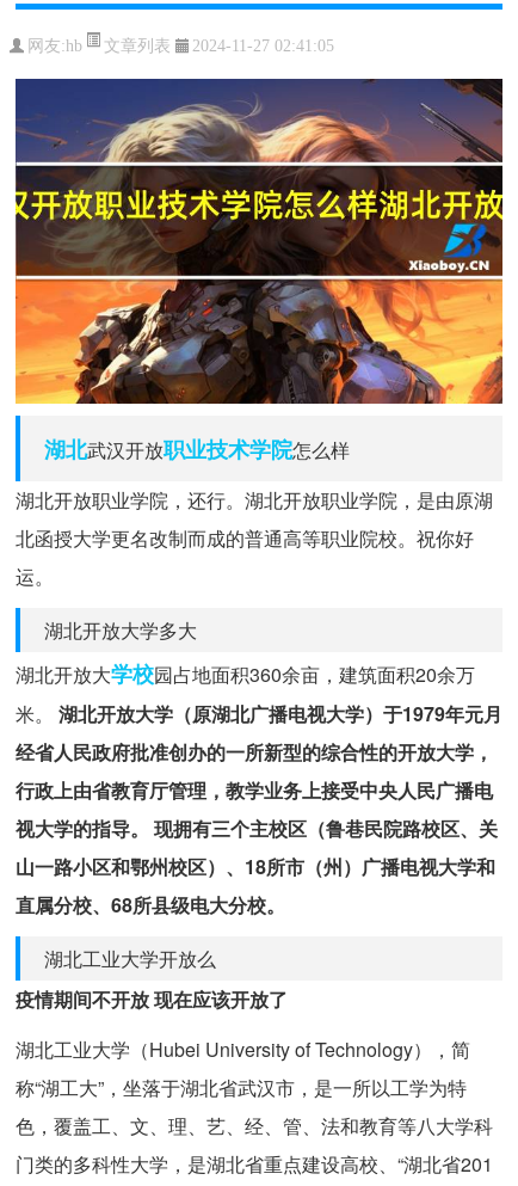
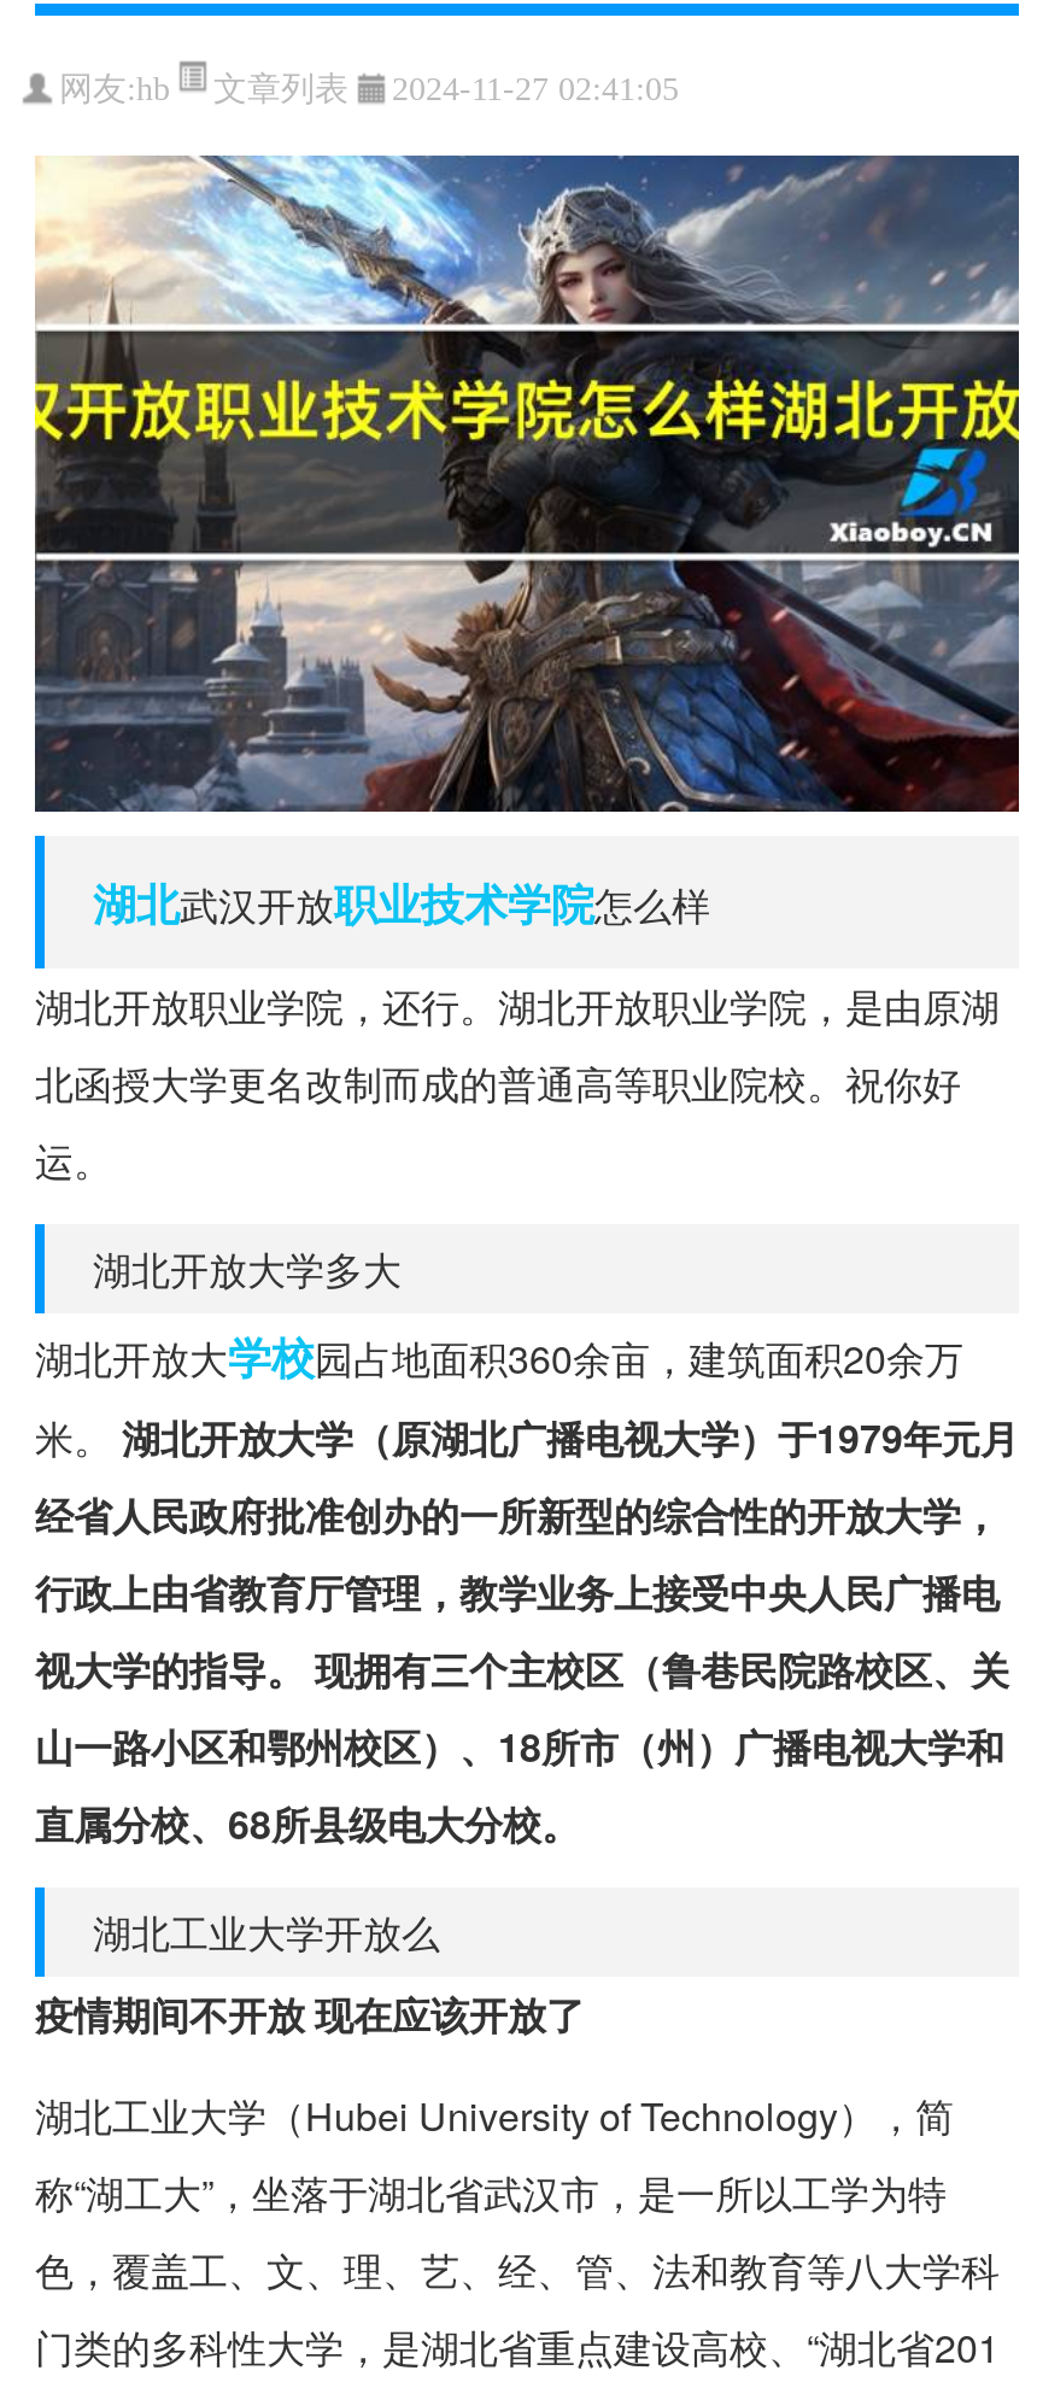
[14,78,504,405] [image] -> [33,153,1021,814] [image]

